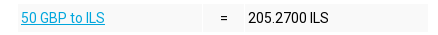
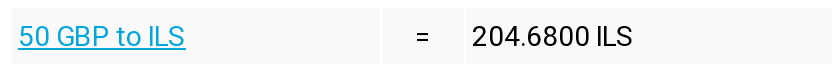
[248,10,329,26] 205.2700 ILS -> [472,20,634,52] 204.6800 ILS

